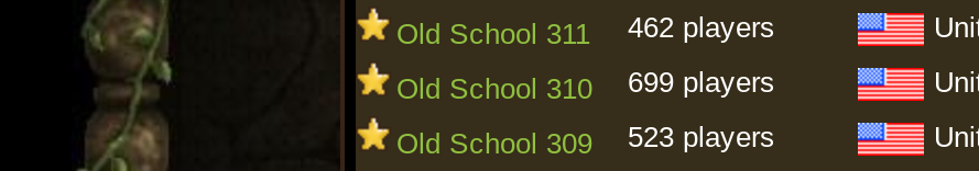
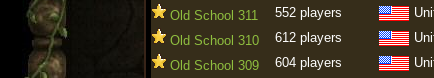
[396,11,775,50] Old School 311 462 players -> [169,5,341,23] Old School 311 552 players
[396,66,775,105] Old School 310 699 players -> [169,30,341,48] Old School 310 612 players
[396,121,775,160] Old School 309 523 players -> [169,55,341,73] Old School 309 604 players

